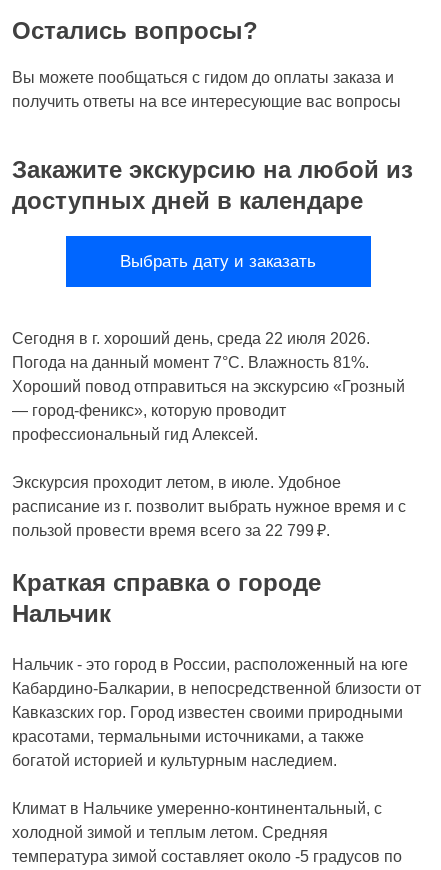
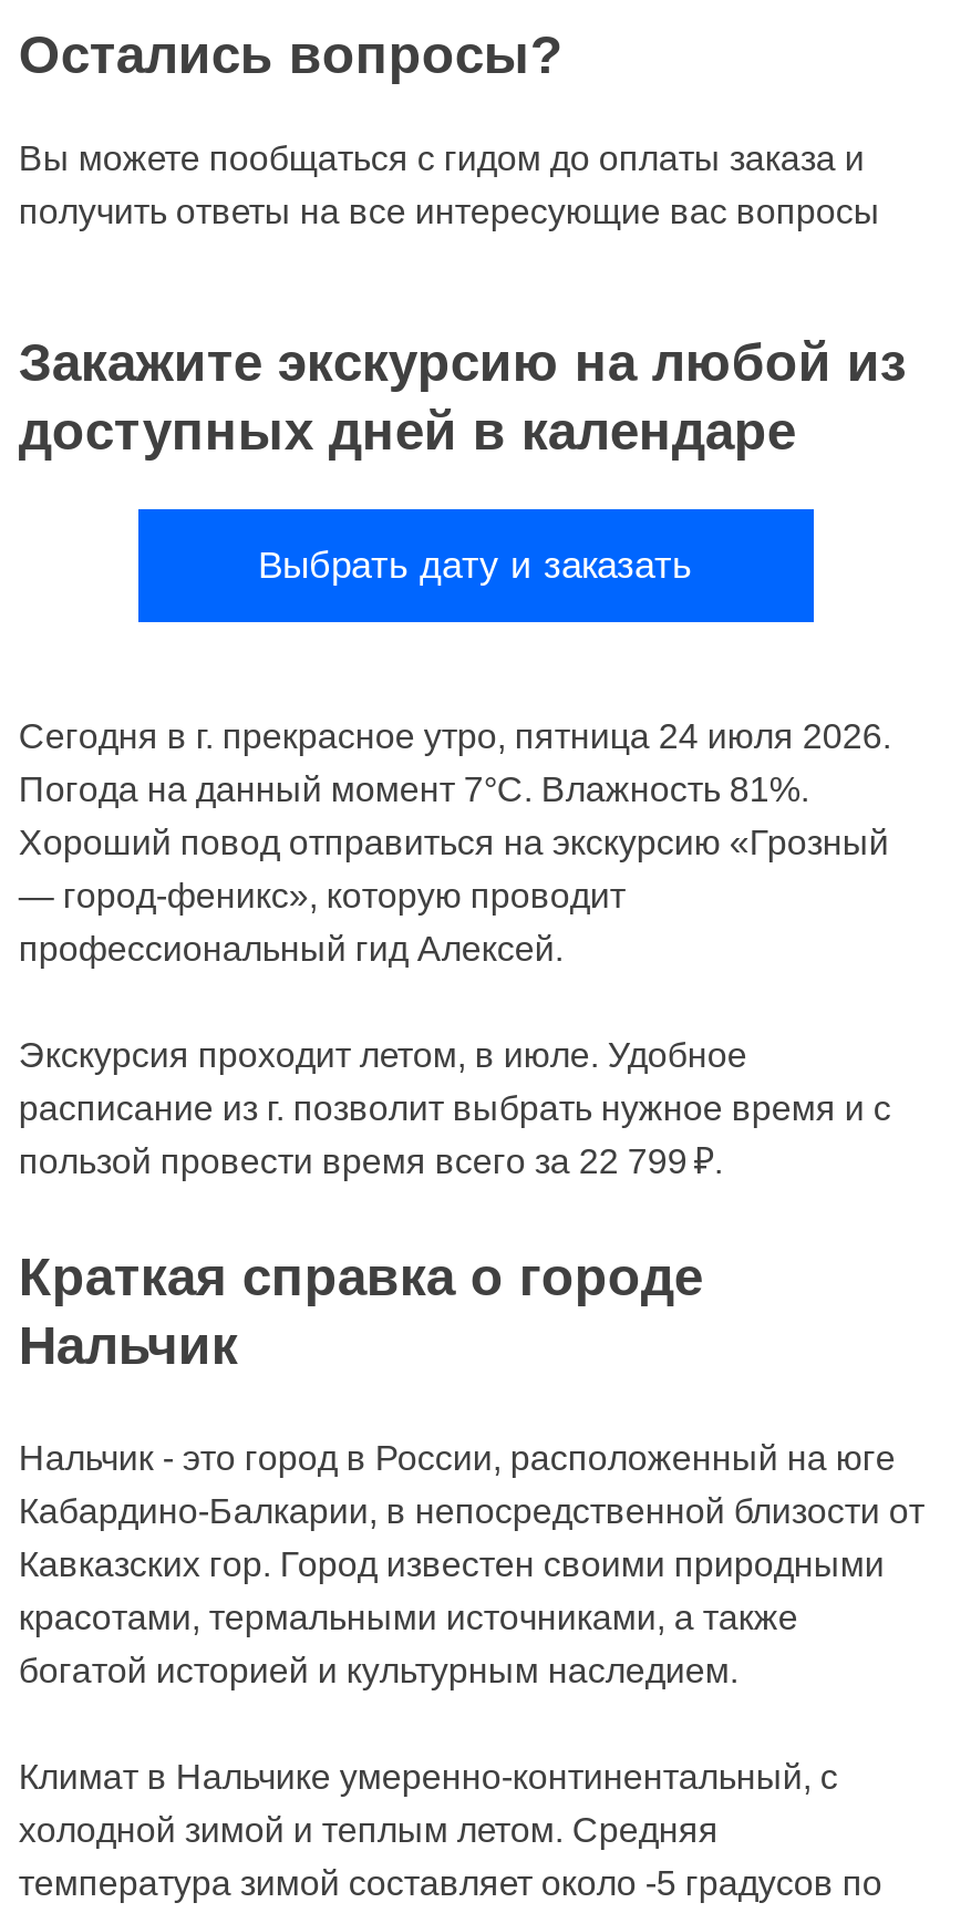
[12,330,370,347] Сегодня в г. хороший день, среда 22 июля 2026. -> [19,717,891,755] Сегодня в г. прекрасное утро, пятница 24 июля 2026.

